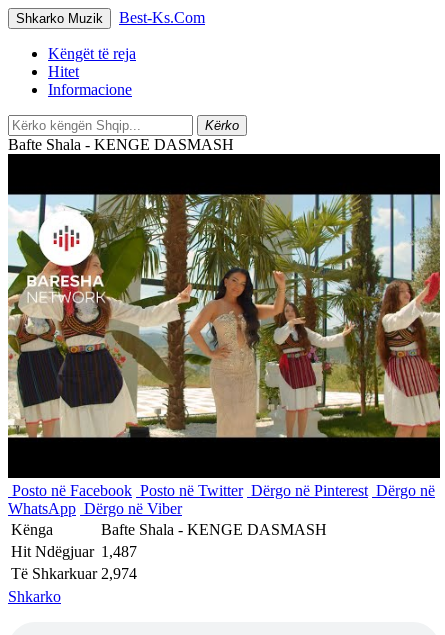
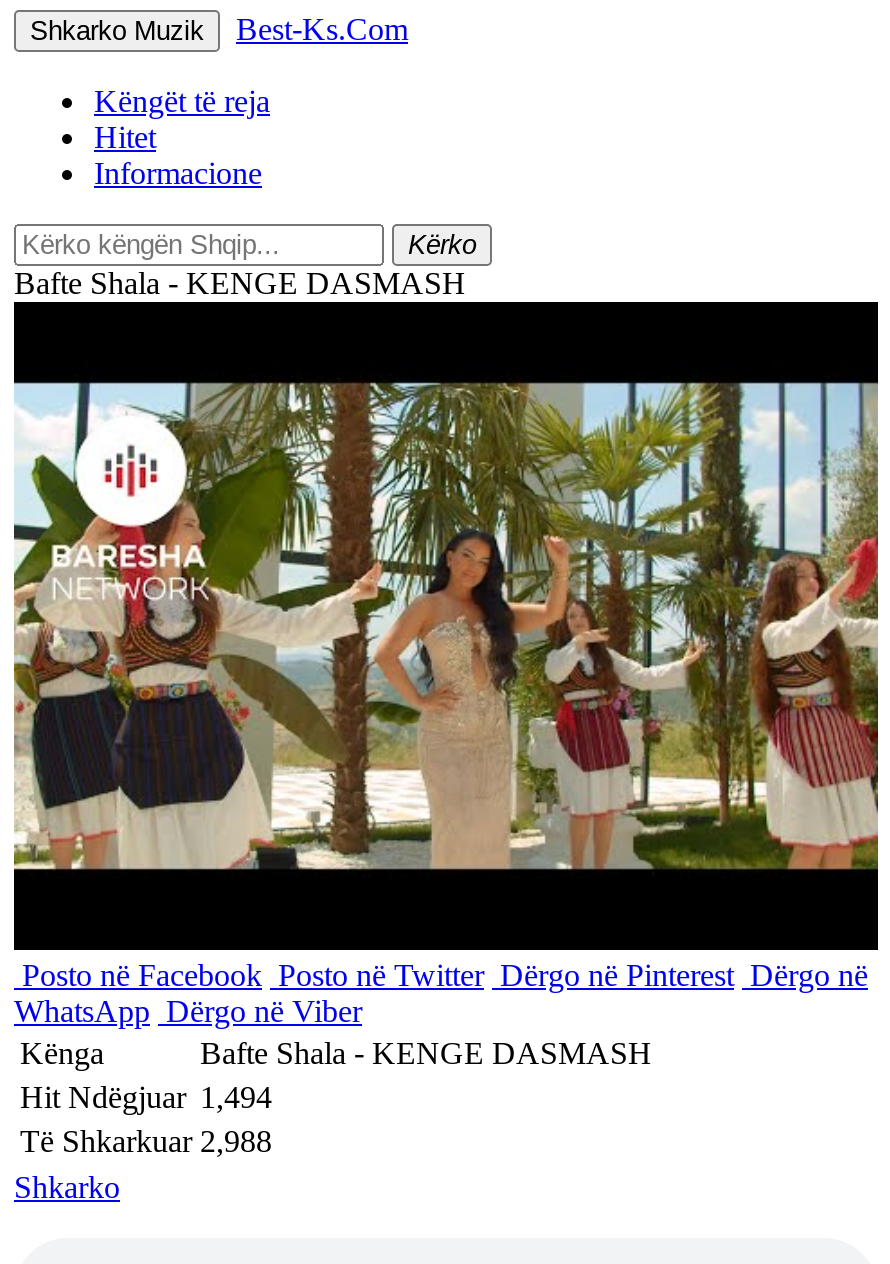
[11,543,137,560] Hit Ndëgjuar 1,487 -> [20,1080,272,1114] Hit Ndëgjuar 1,494
[11,565,137,582] Të Shkarkuar 2,974 -> [20,1124,272,1158] Të Shkarkuar 2,988

